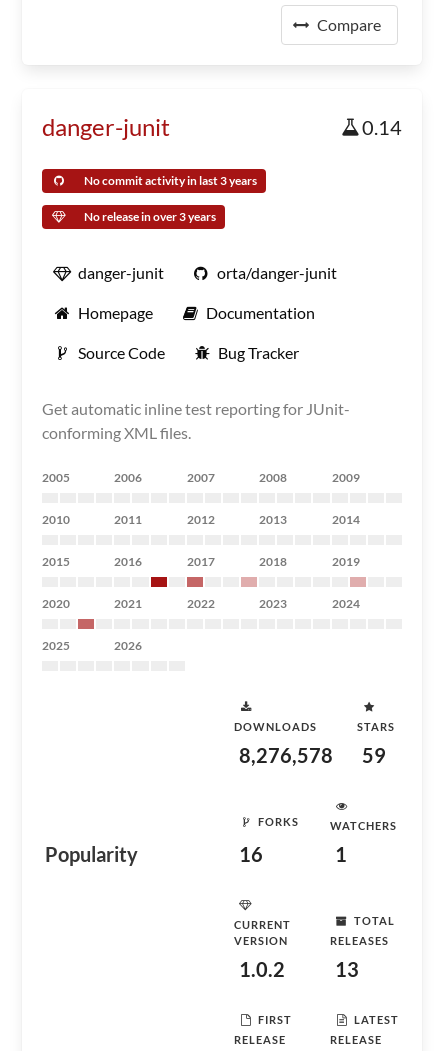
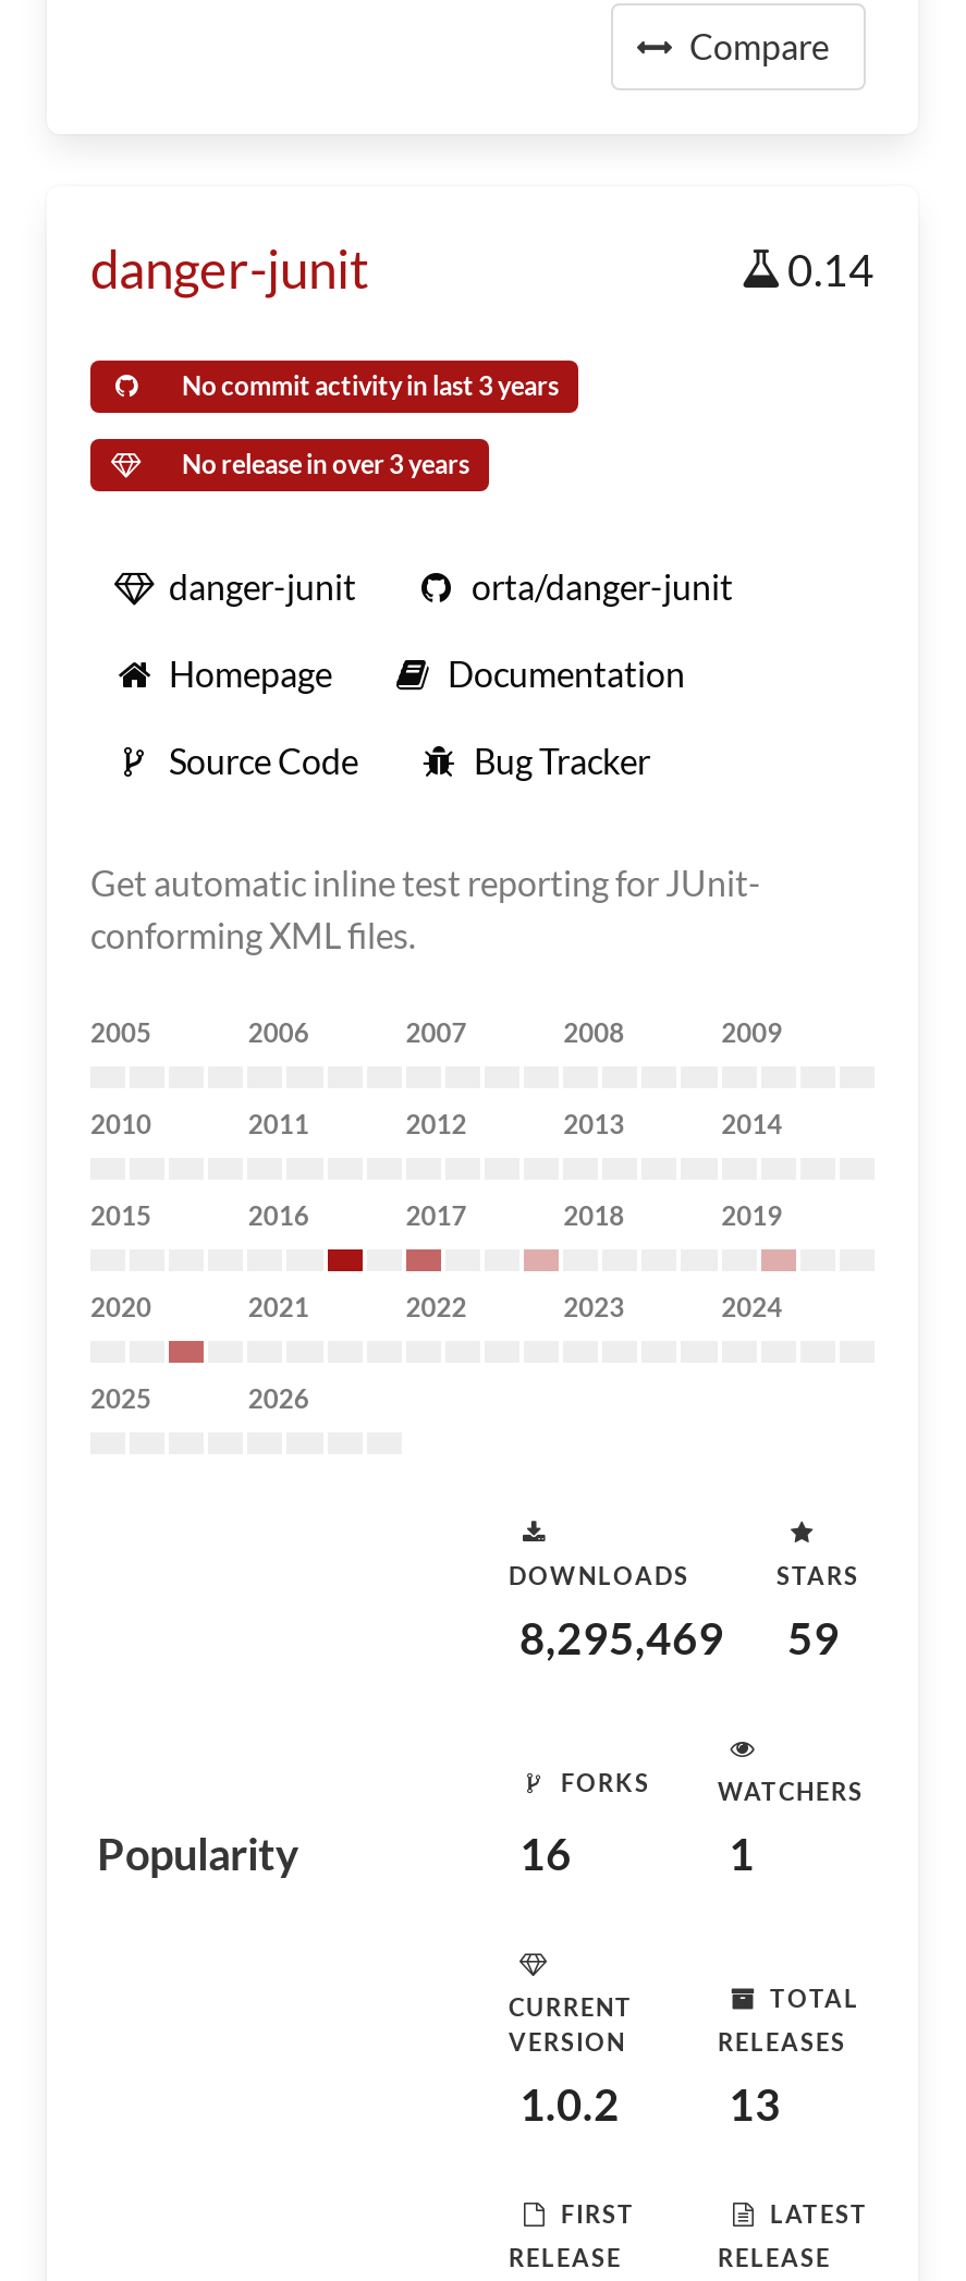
[239,743,386,767] 8,276,578 59 -> [519,1611,840,1663] 8,295,469 59

